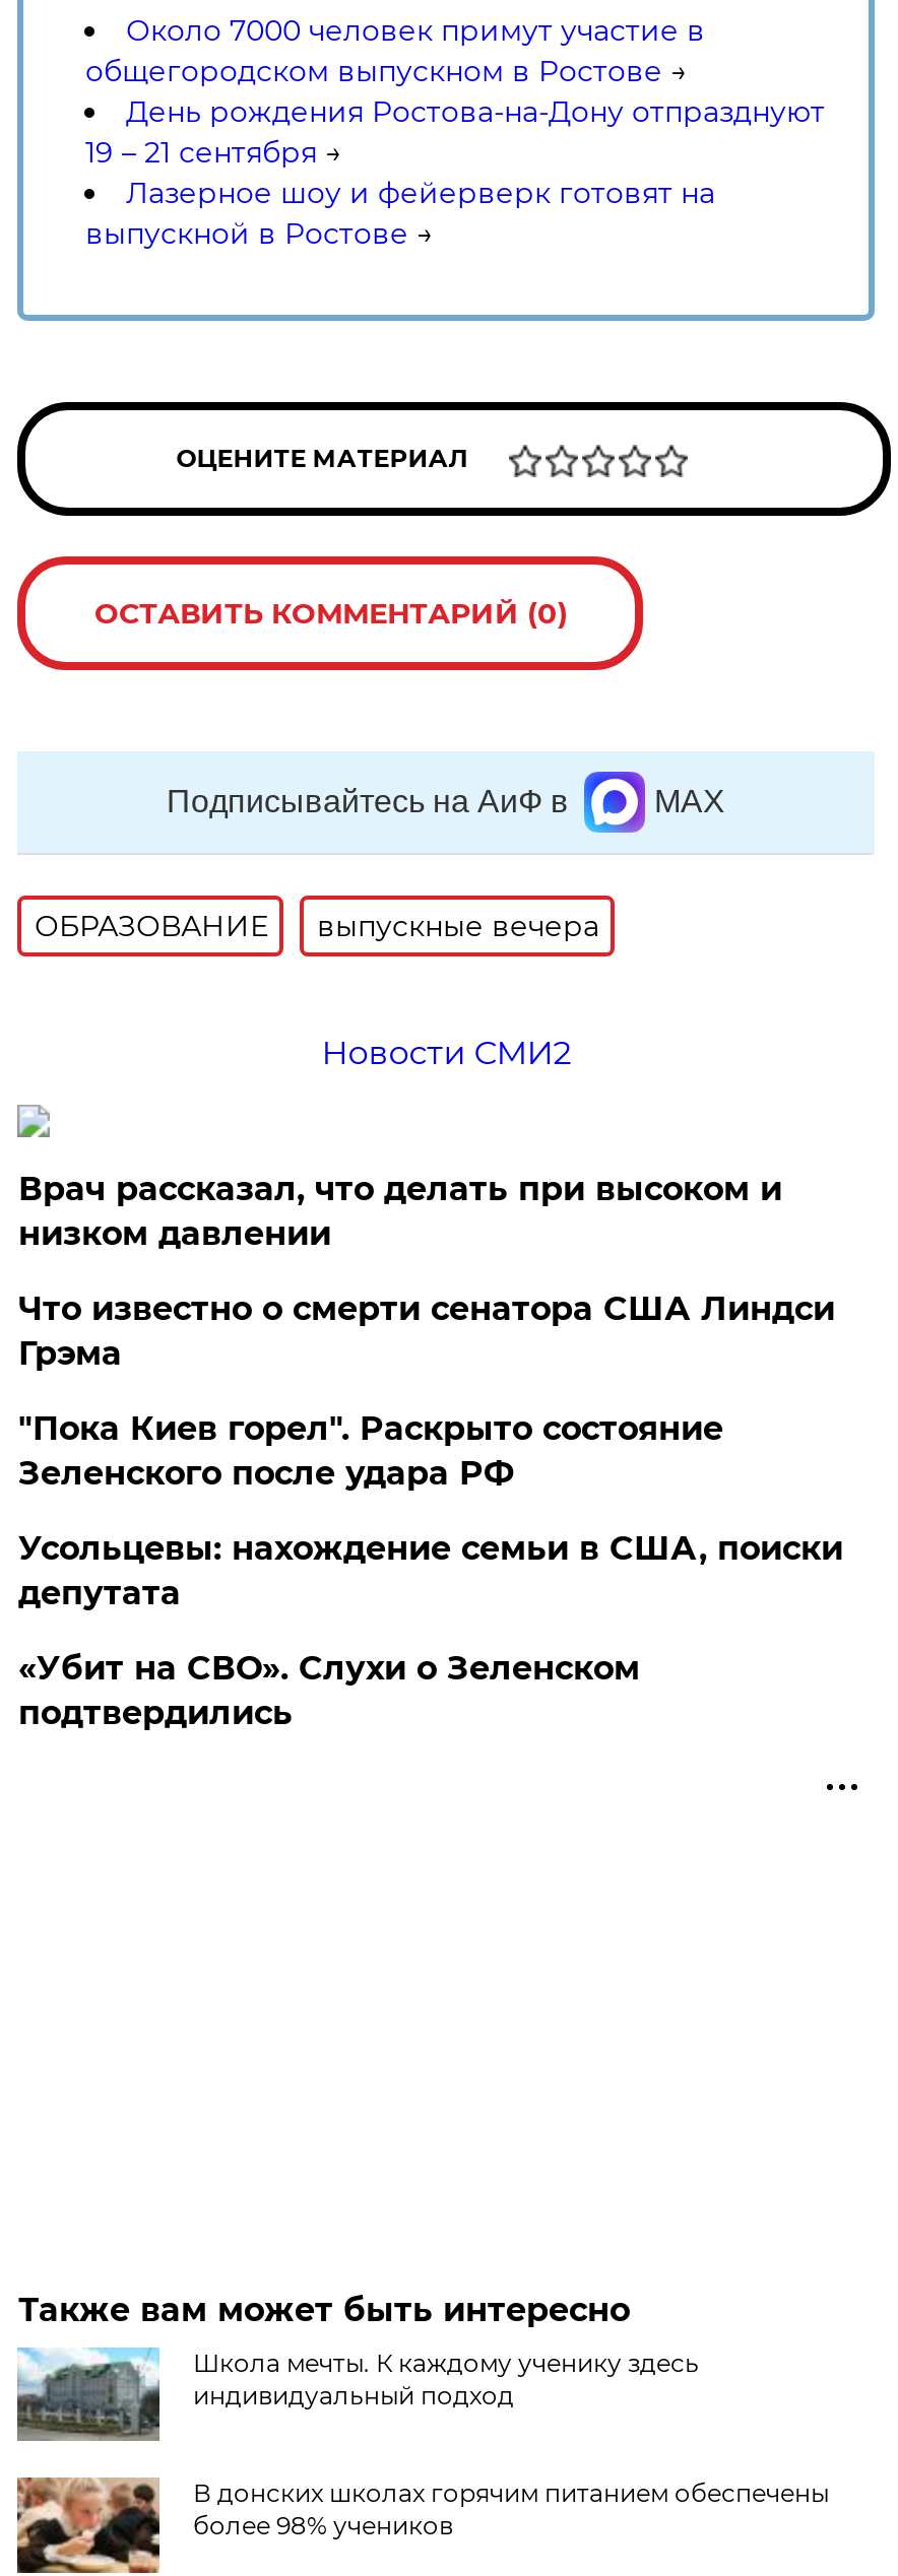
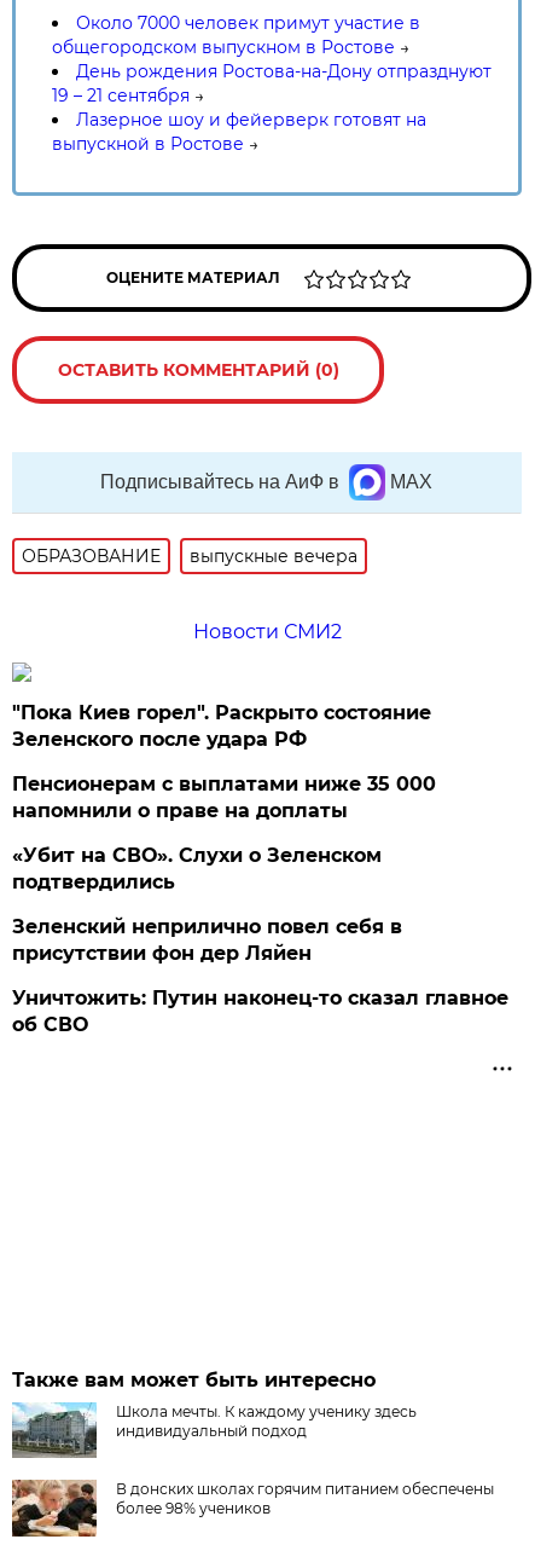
[18,1170,835,1373] Врач рассказал, что делать при высоком и | низком давлении | Что известно о смерти сенатора США Линдси | Грэма -> none
moved [18,1409,723,1493] -> [13,701,432,751]: "Пока Киев горел". Раскрыто состояние | Зеленского после удара РФ
[18,1529,843,1612] Усольцевы: нахождение семьи в США, поиски | депутата -> [13,772,436,822] Пенсионерам с выплатами ниже 35 000 | напомнили о праве на доплаты
moved [18,1649,640,1732] -> [13,844,382,893]: «Убит на СВО». Слухи о Зеленском | подтвердились
none -> [13,915,509,1036] Зеленский неприлично повел cебя в | присутствии фон дер Ляйен | Уничтожить: Путин наконец-то сказал главное | об СВО

